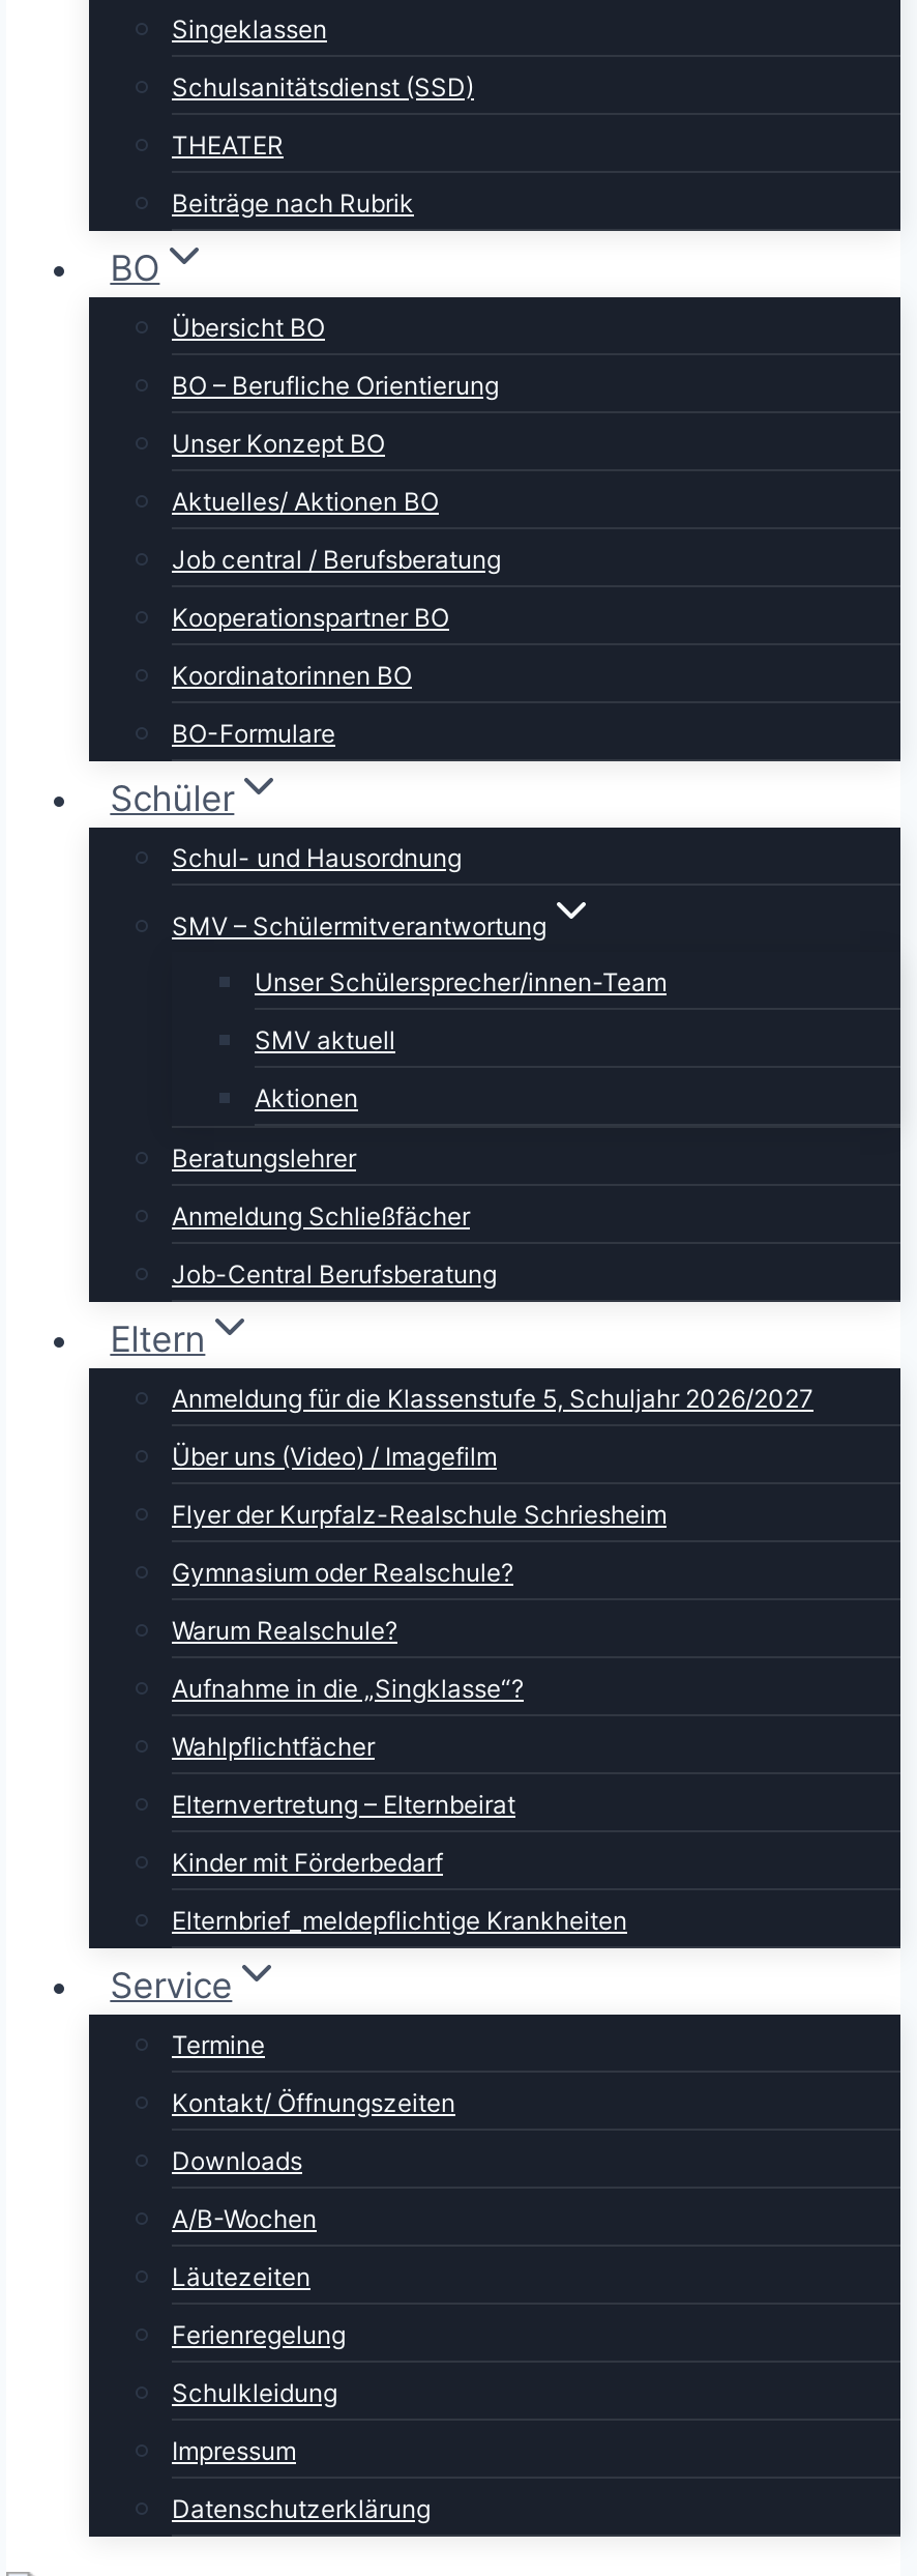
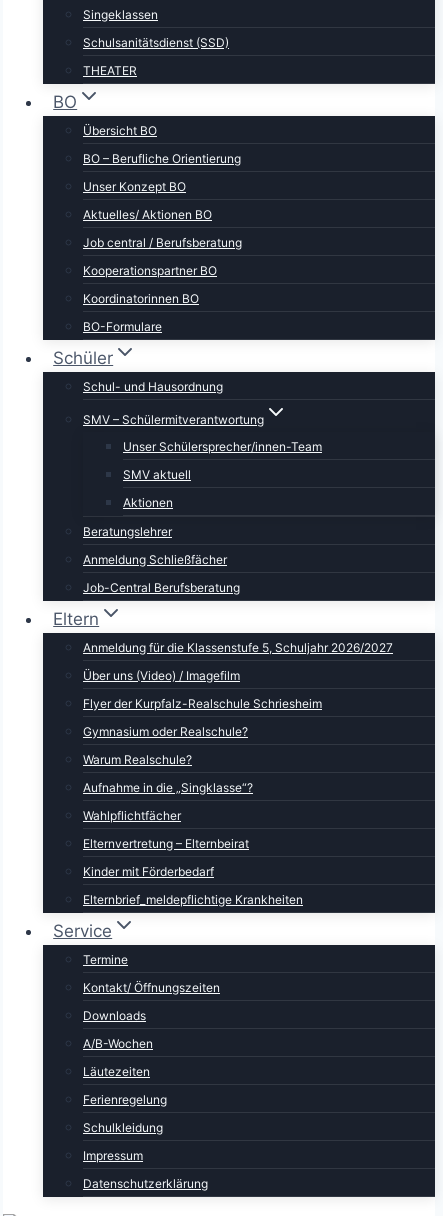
[172,187,414,219] Beiträge nach Rubrik -> none

